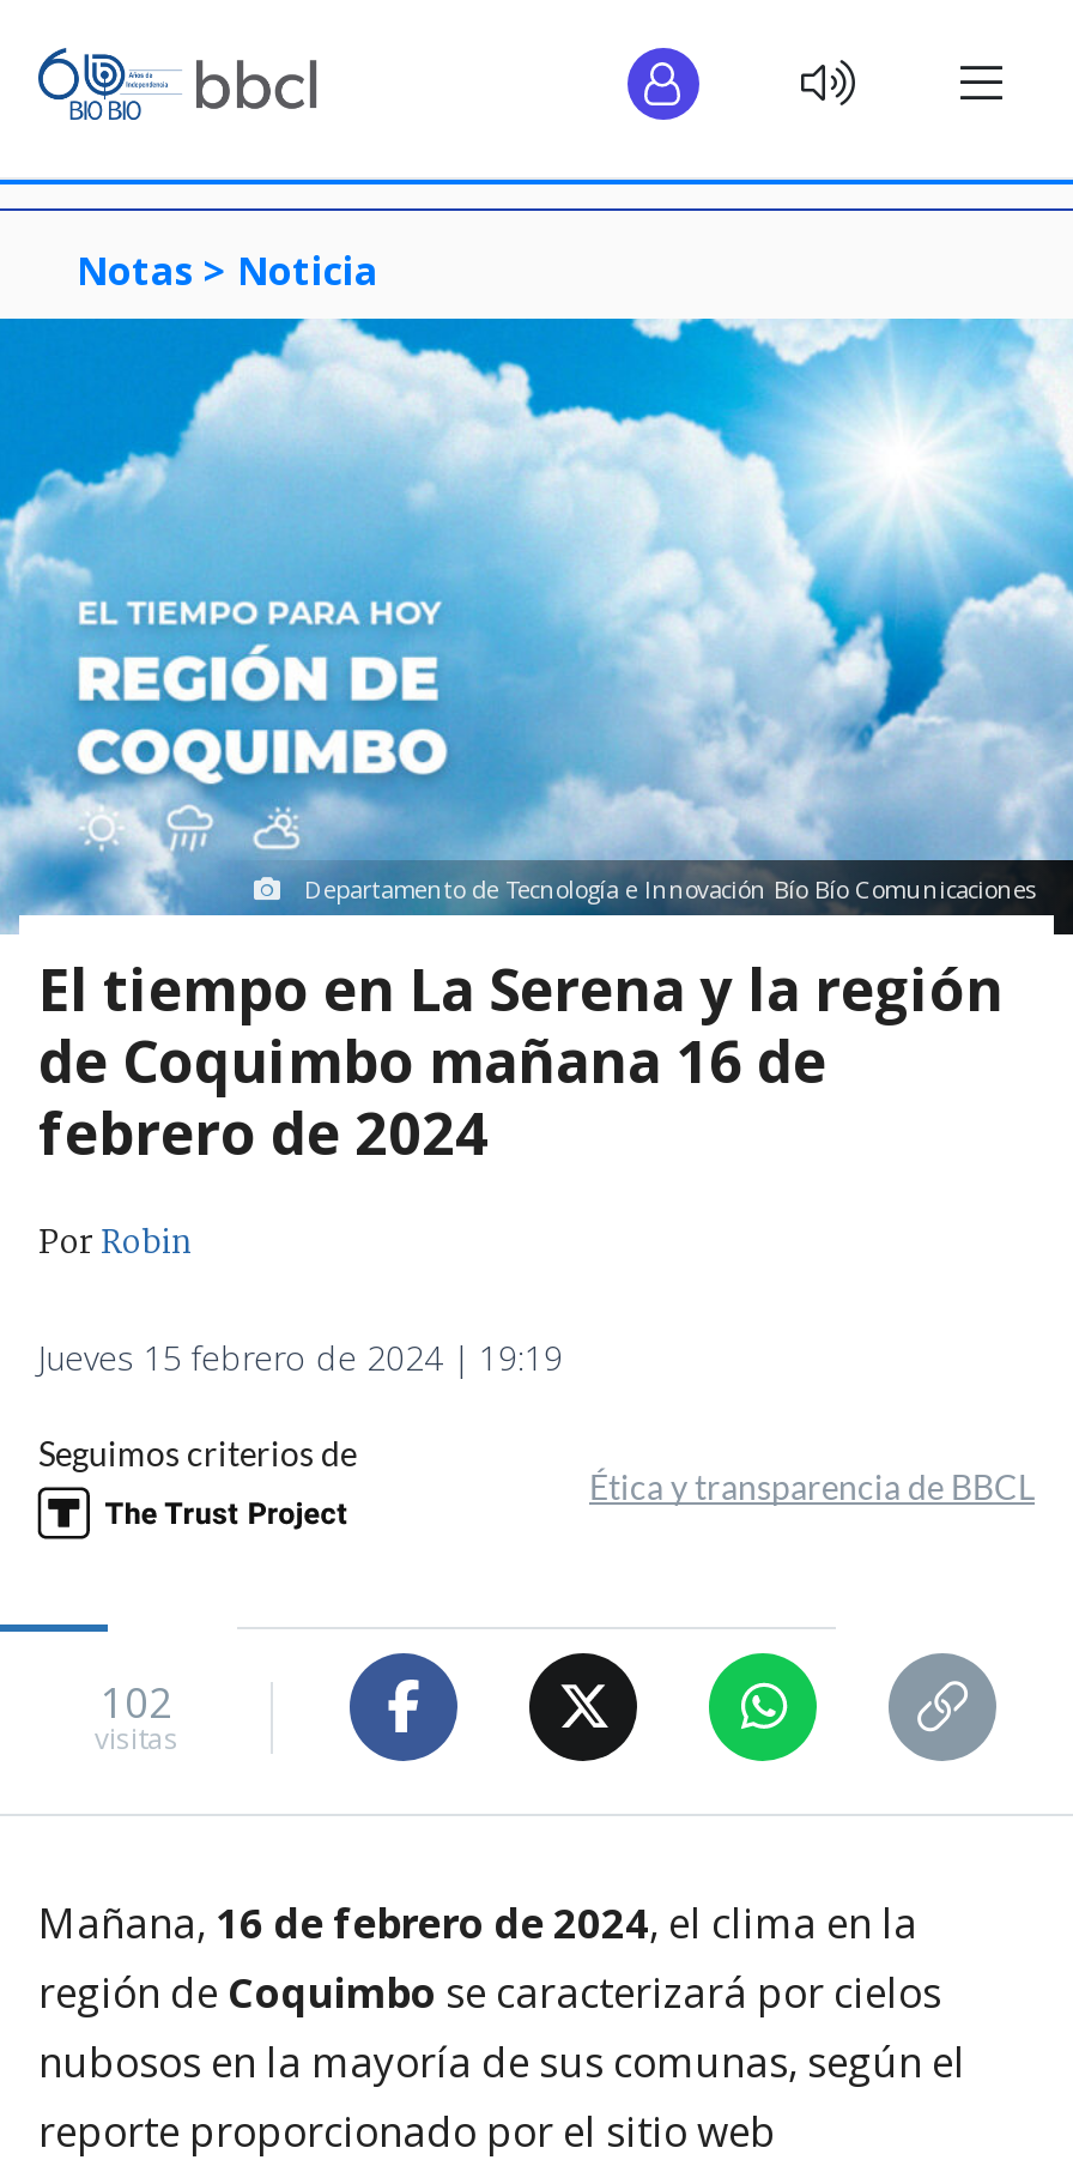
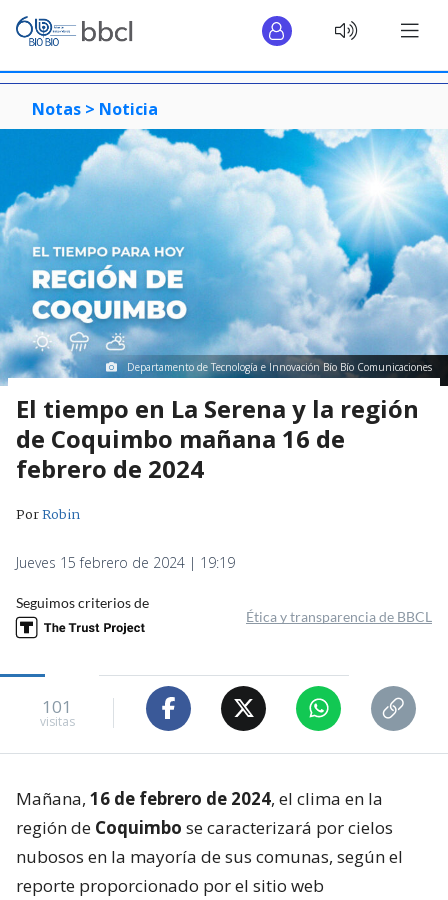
[101,1676,172,1731] 102 -> [42,695,72,718] 101

